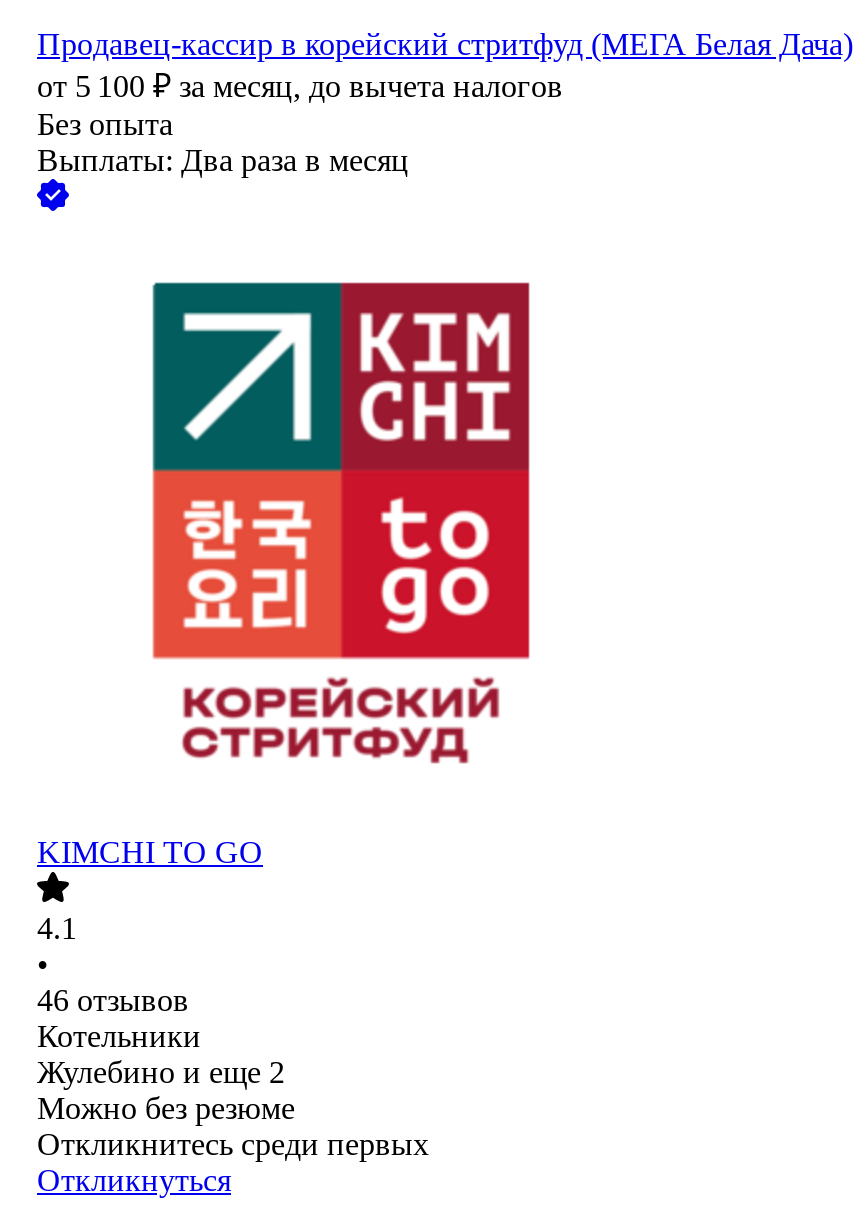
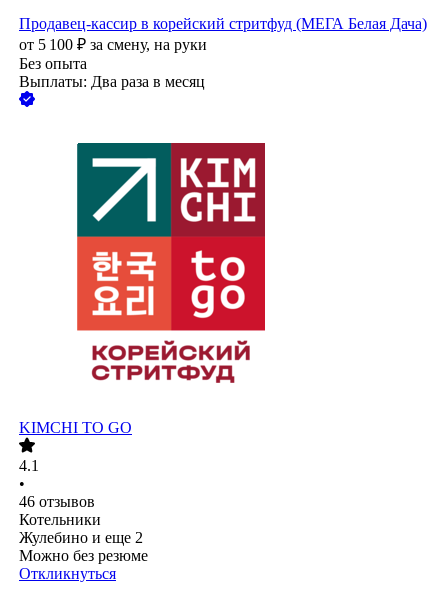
[37,70,563,104] от 5 100 ₽ за месяц, до вычета налогов -> [19,36,207,53] от 5 100 ₽ за смену, на руки
[37,1128,429,1162] Откликнитесь среди первых -> none

